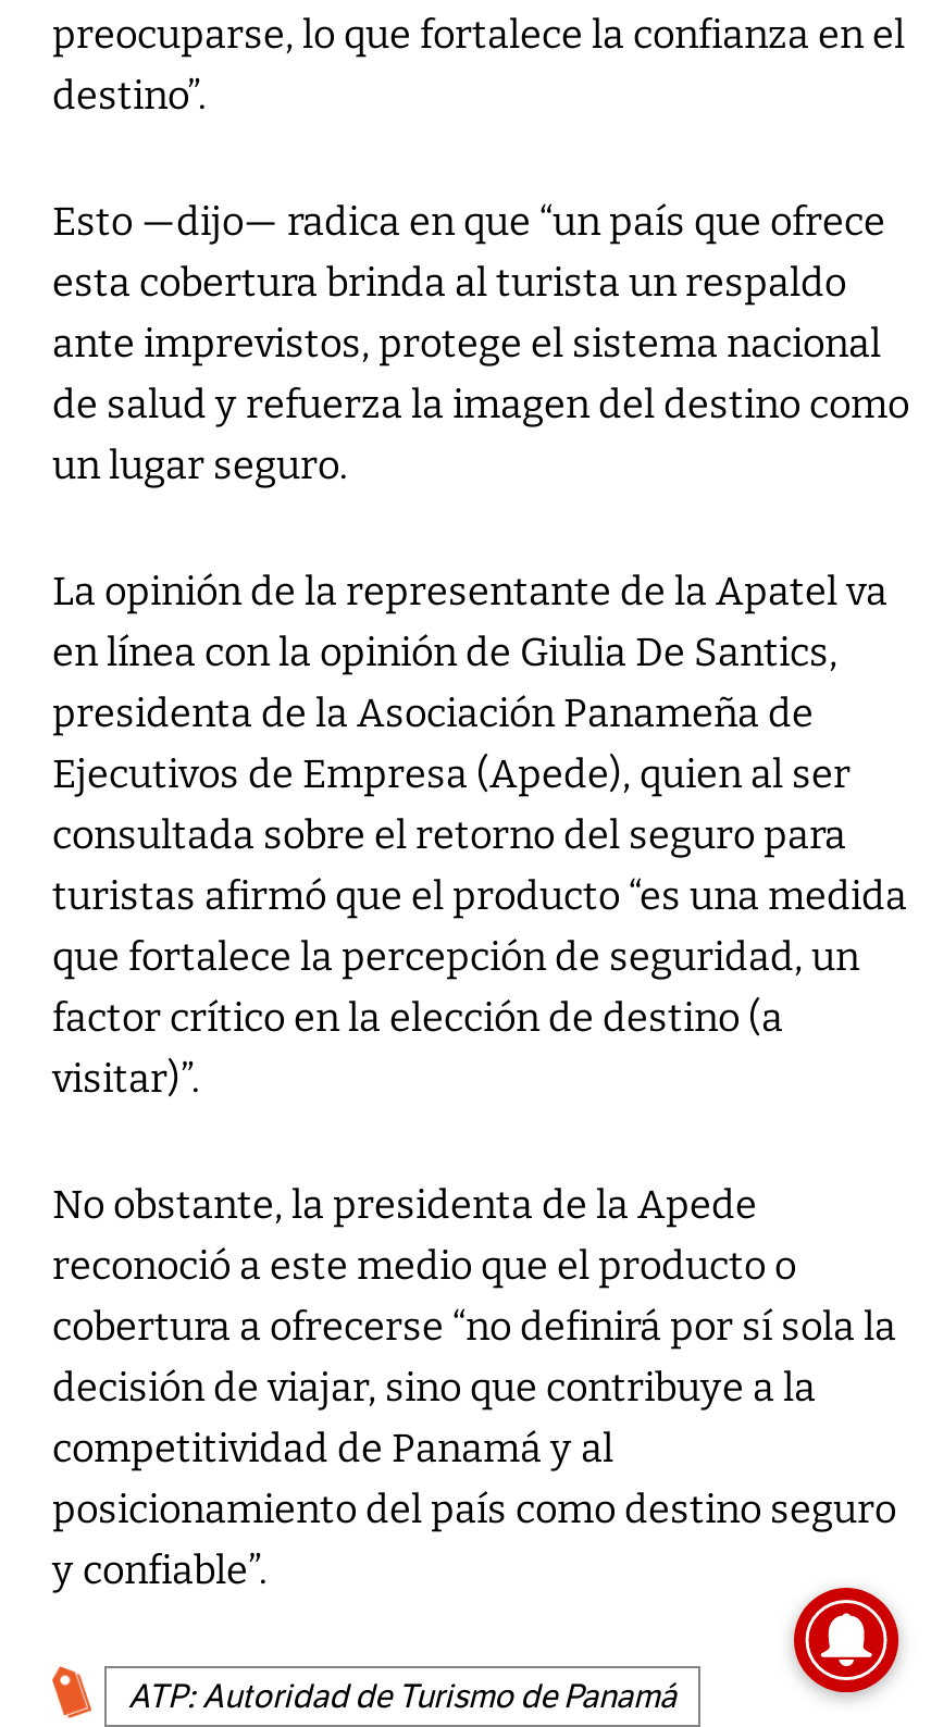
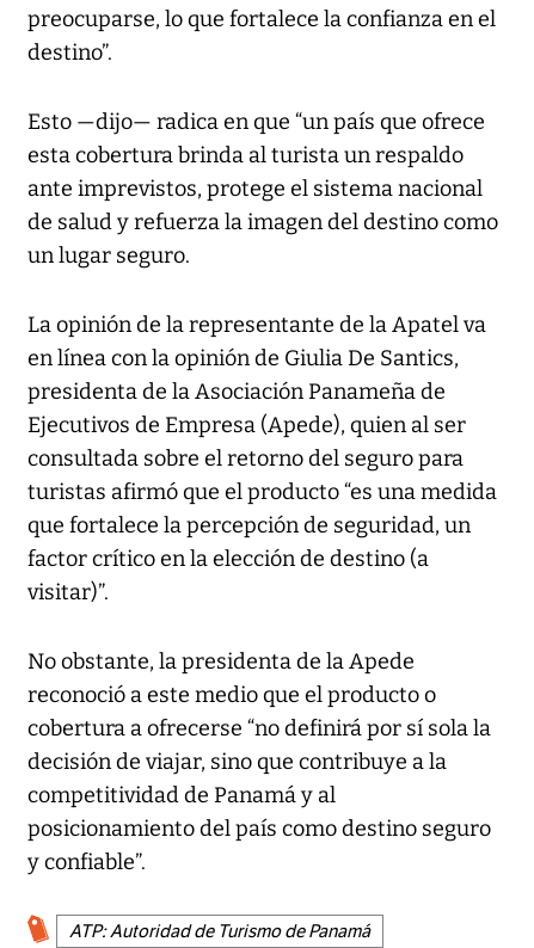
[787,1583,905,1703] [image] -> none

